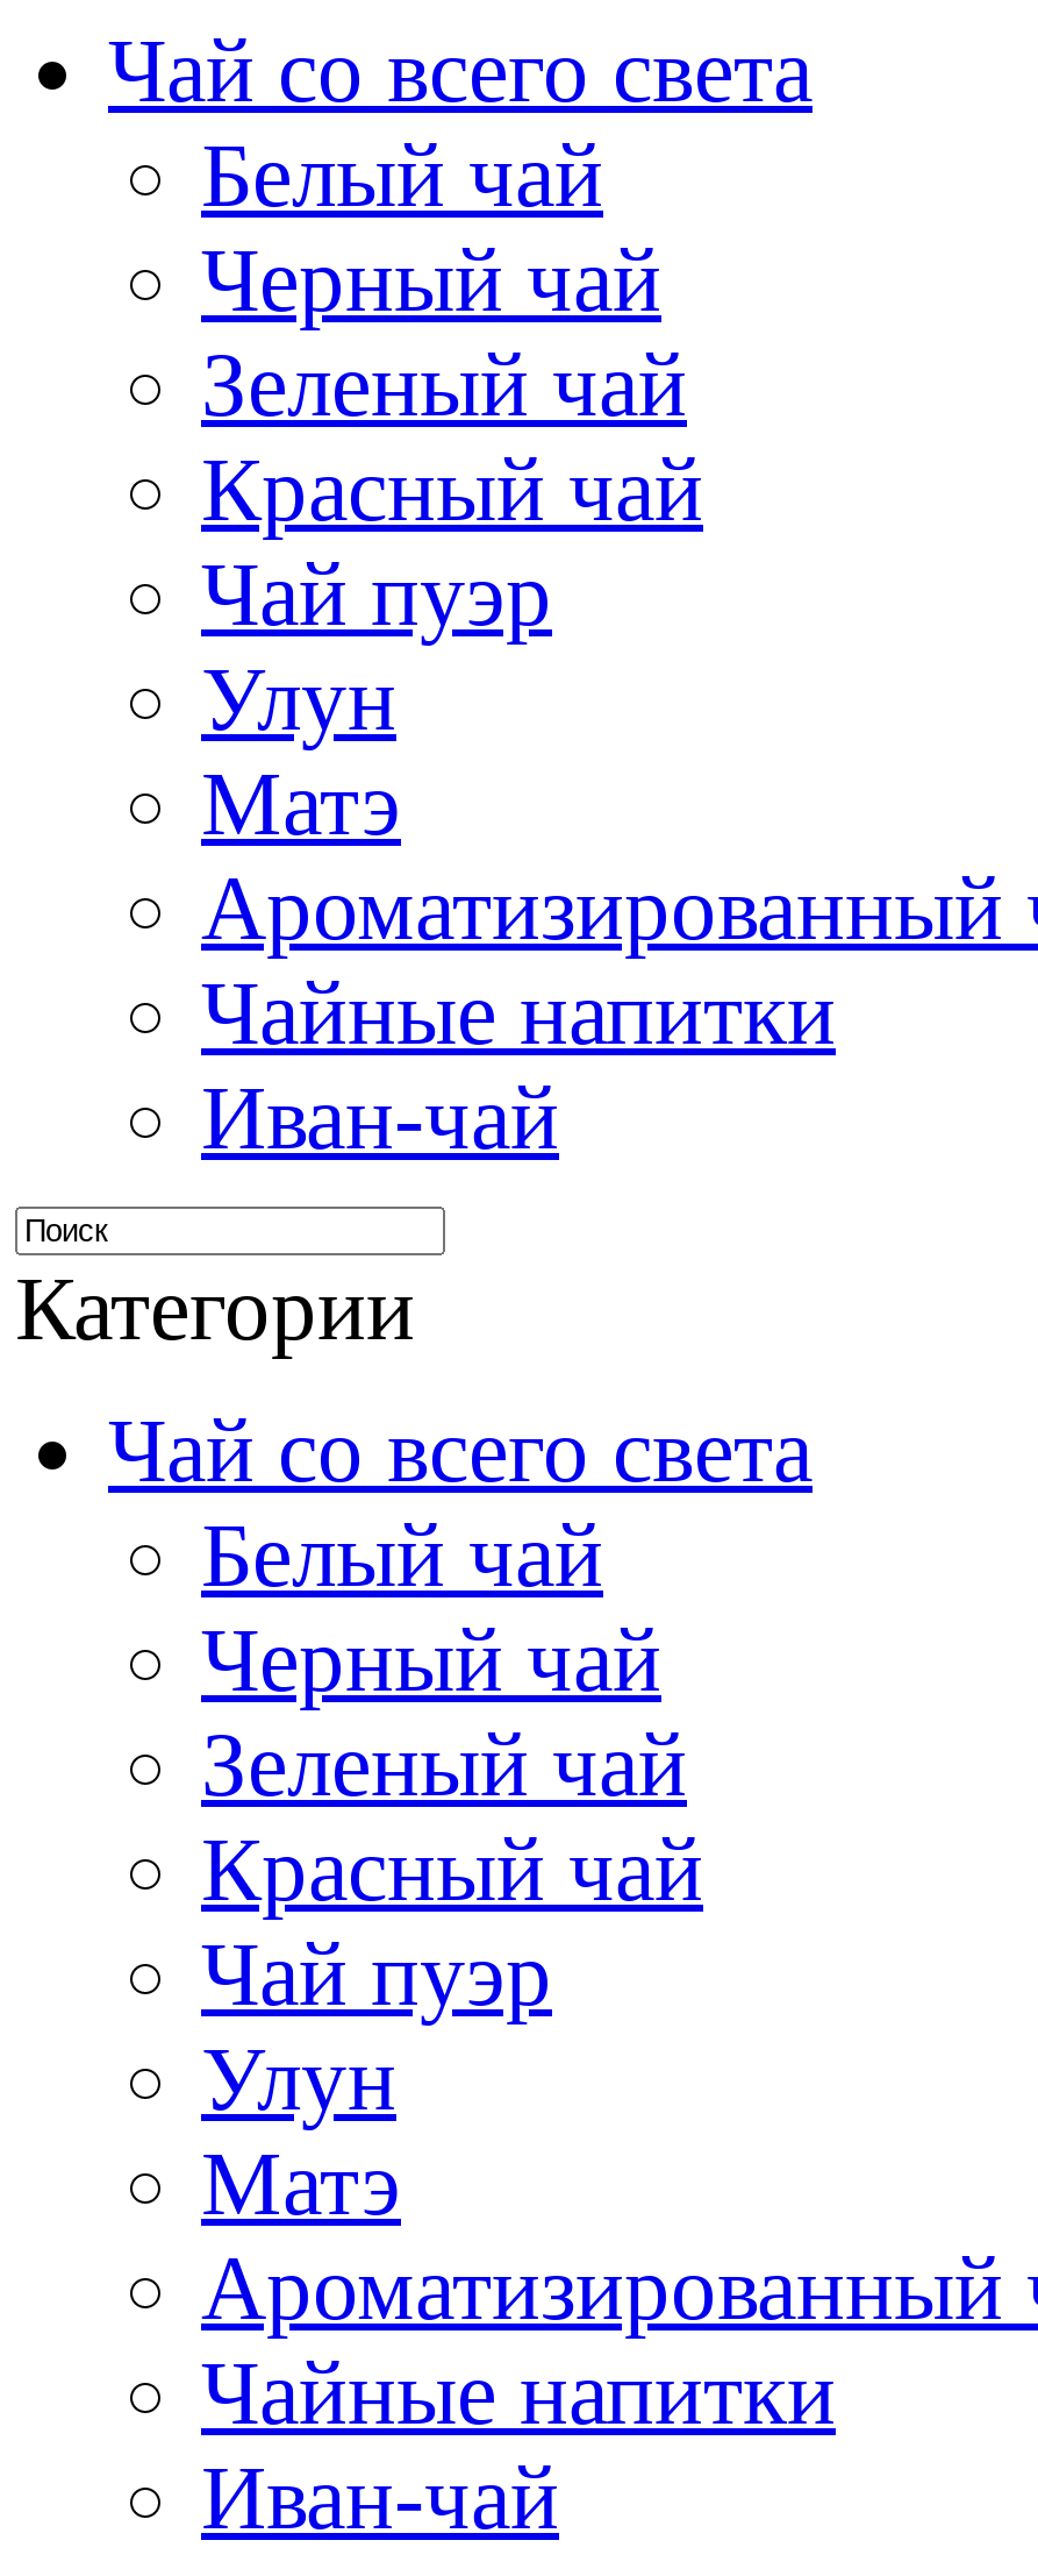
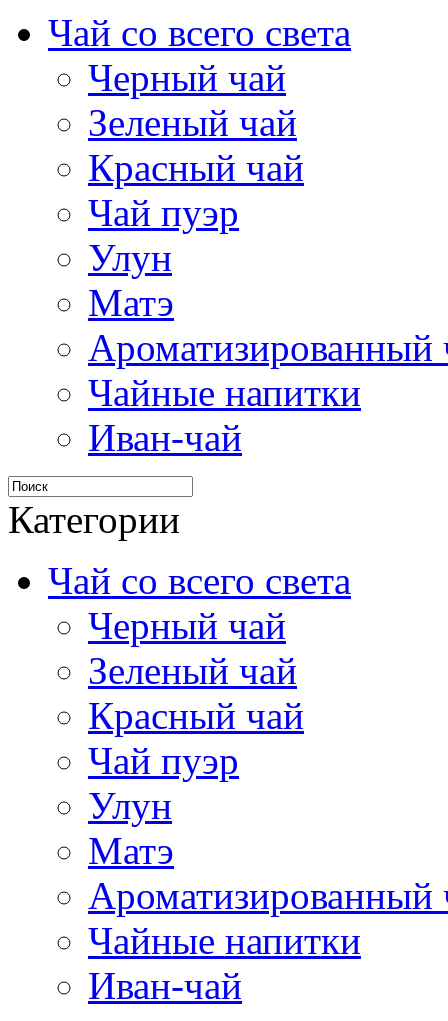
[201,123,603,223] Белый чай -> none
[201,1503,603,1603] Белый чай -> none

